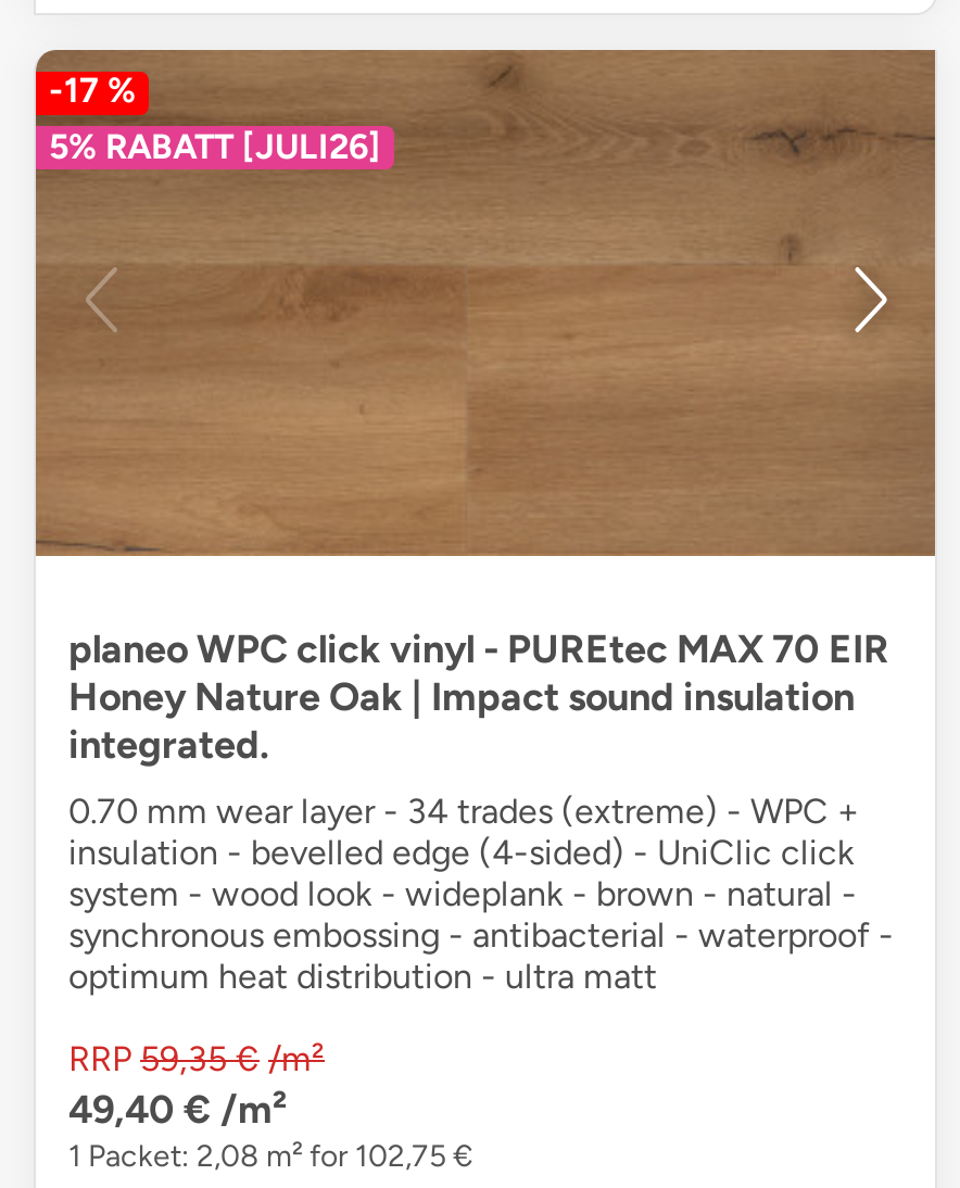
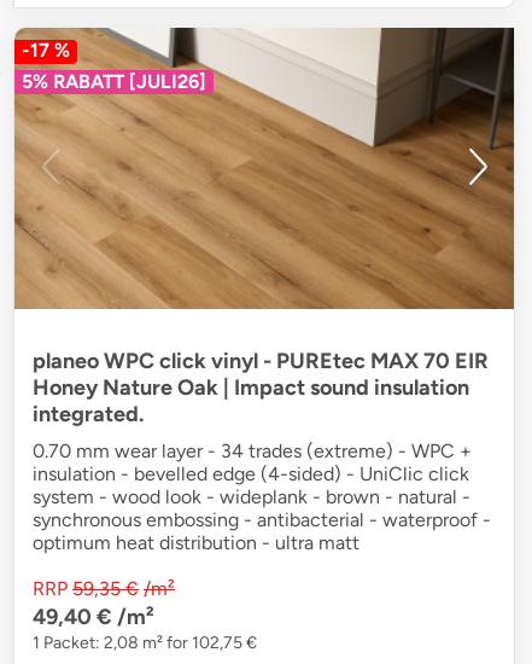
[36,48,937,556] [image] -> [14,27,515,309] [image]

